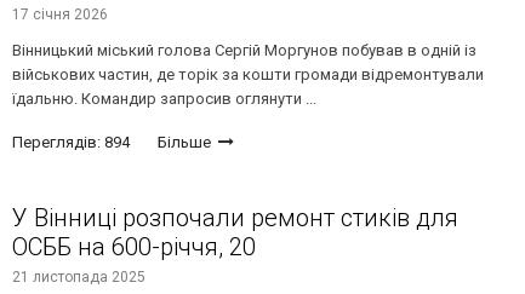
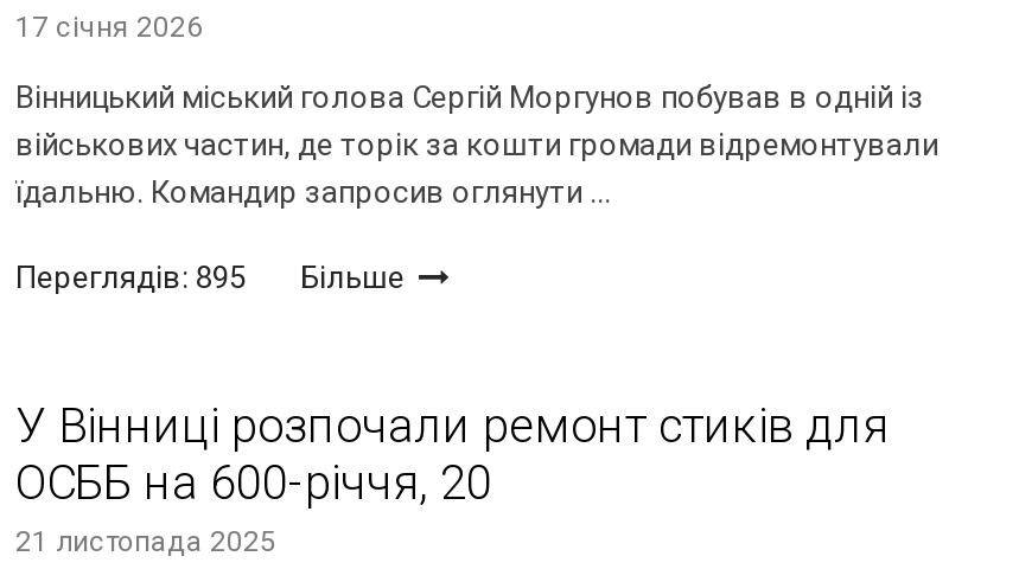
[12,133,215,151] Переглядів: 894 Більше -> [15,259,412,294] Переглядів: 895 Більше

